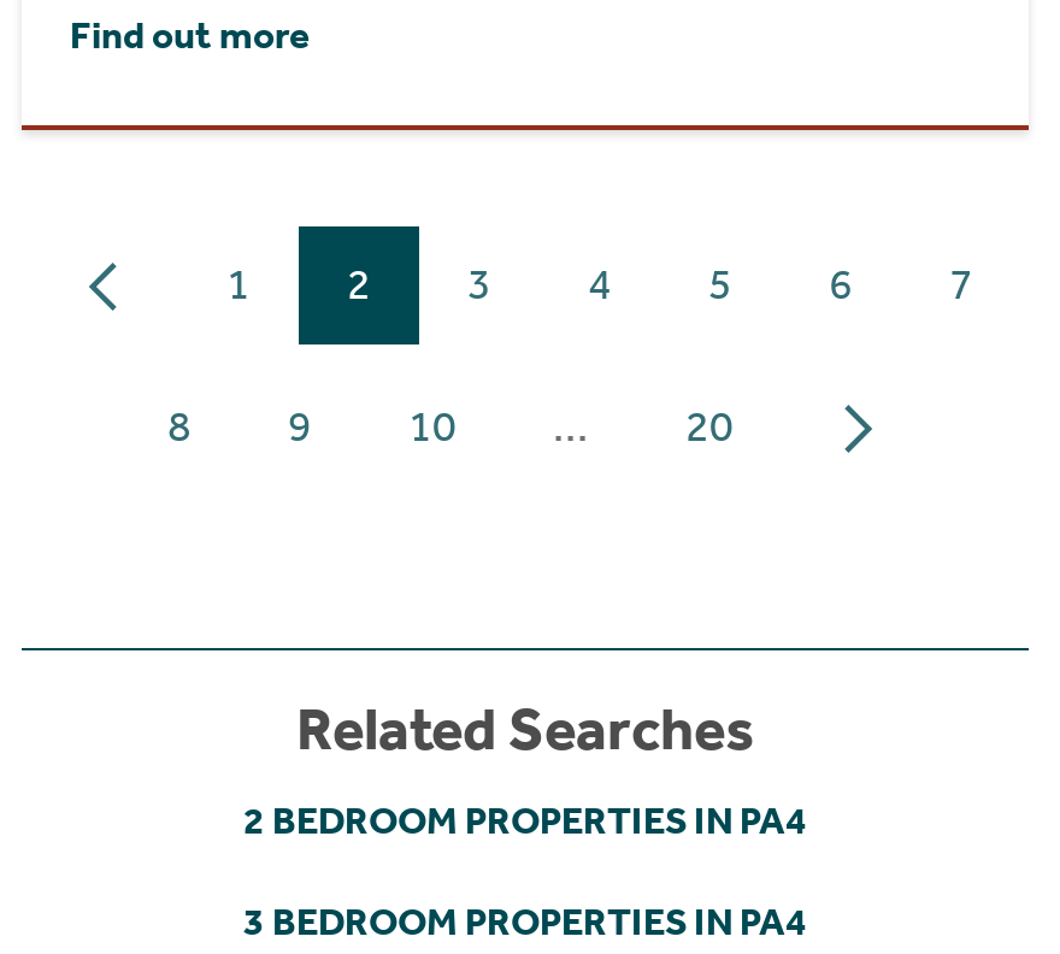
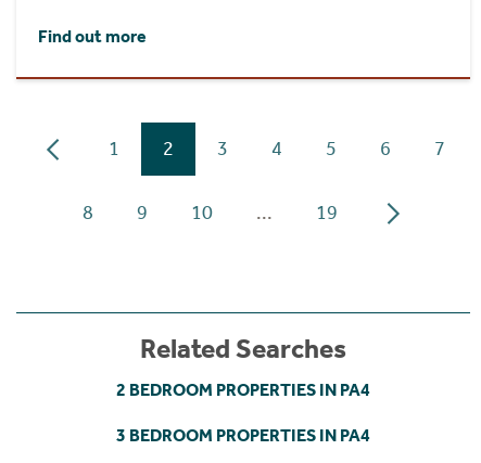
[685,400,734,453] 20 -> [315,201,337,224] 19

